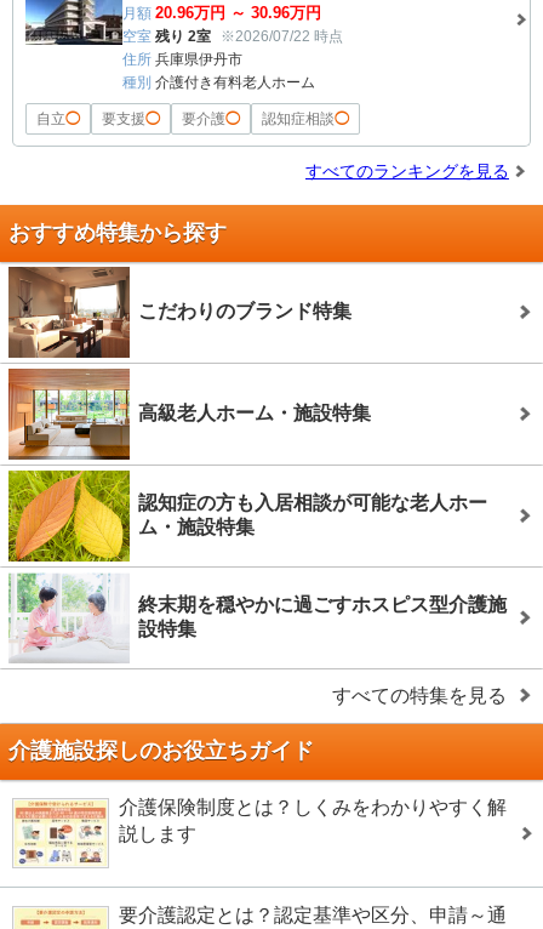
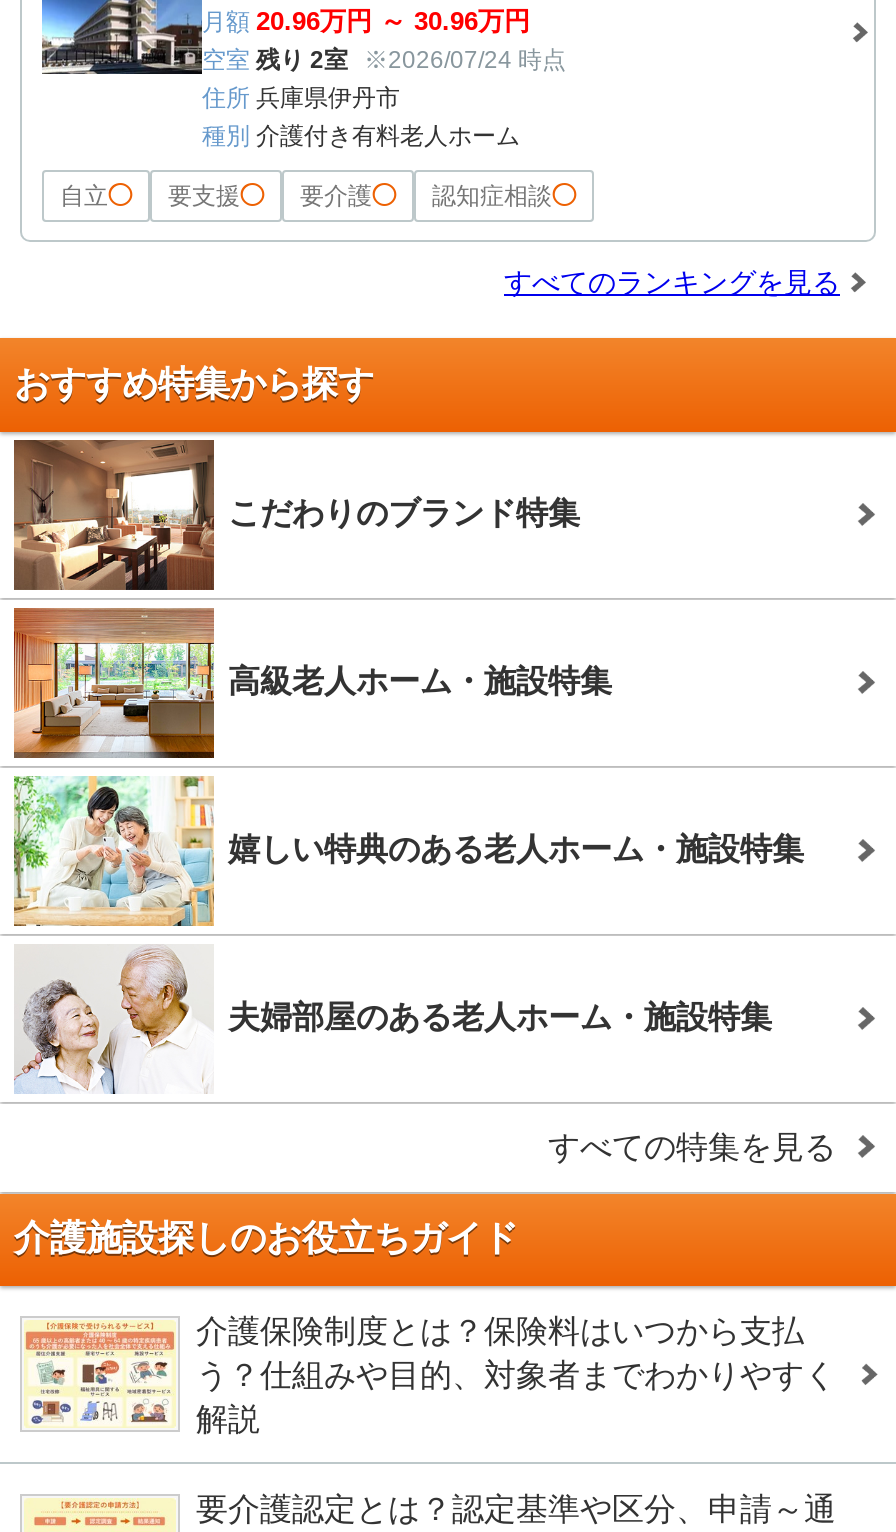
[122,28,343,45] 空室 残り 2室 ※2026/07/22 時点 -> [202,45,566,73] 空室 残り 2室 ※2026/07/24 時点
[7,469,487,563] [image] | 認知症の方も入居相談が可能な老人ホー | ム・施設特集 -> [14,776,804,928] [image] | 嬉しい特典のある老人ホーム・施設特集
[8,572,507,663] [image] | 終末期を穏やかに過ごすホスピス型介護施 | 設特集 -> [16,946,772,1094] [image] | 夫婦部屋のある老人ホーム・施設特集
[119,797,507,844] 介護保険制度とは？しくみをわかりやすく解 | 説します -> [196,1314,836,1436] 介護保険制度とは？保険料はいつから支払 | う？仕組みや目的、対象者までわかりやすく | 解説

